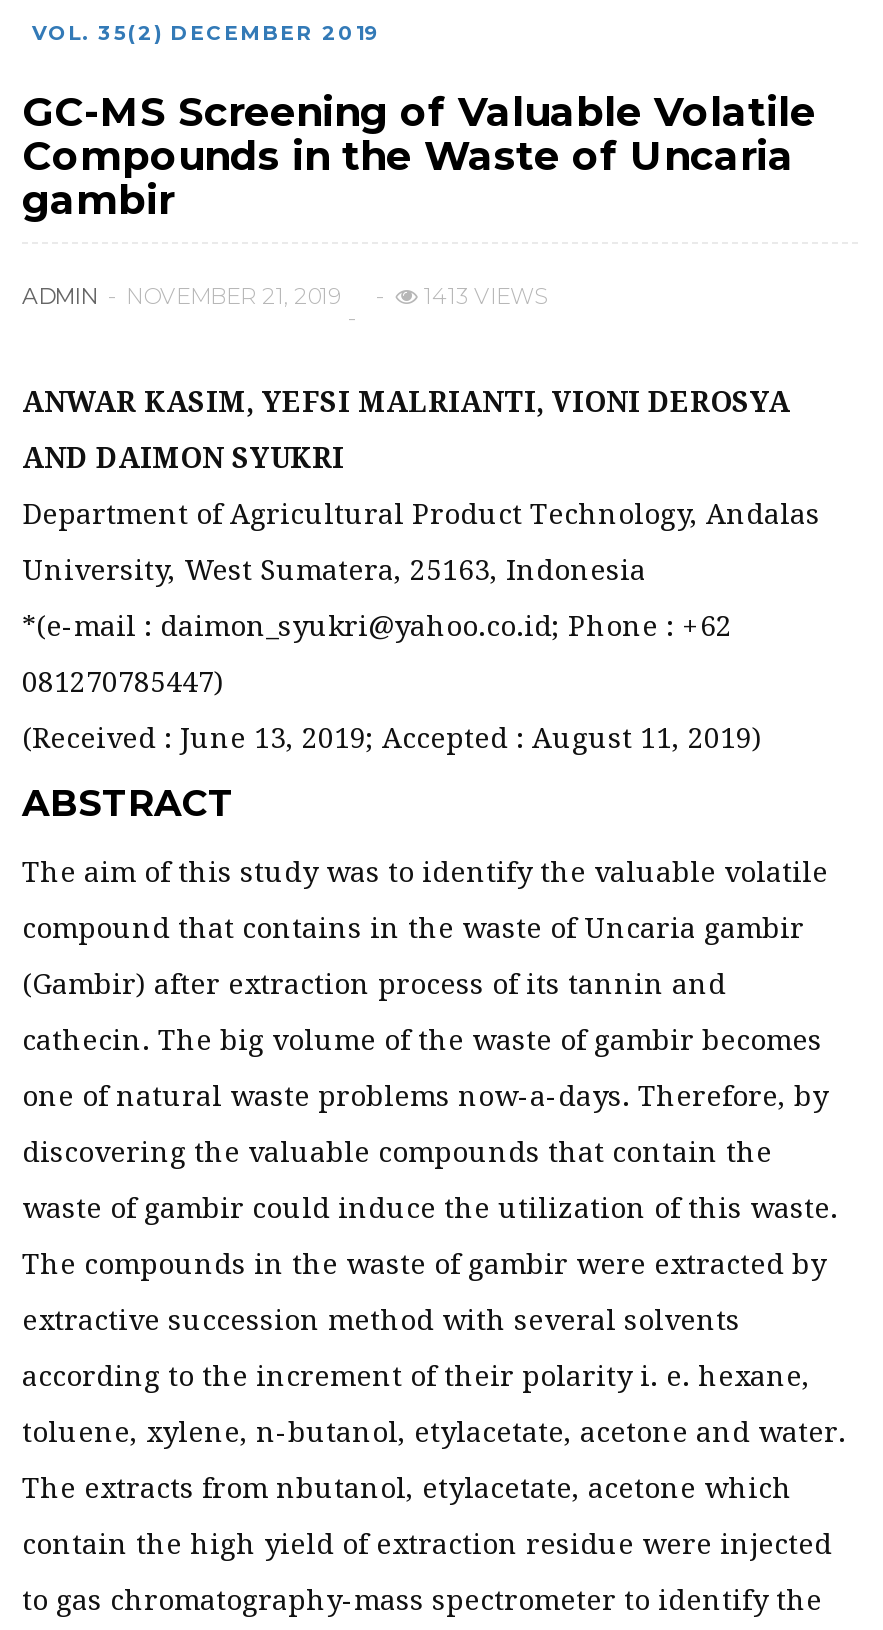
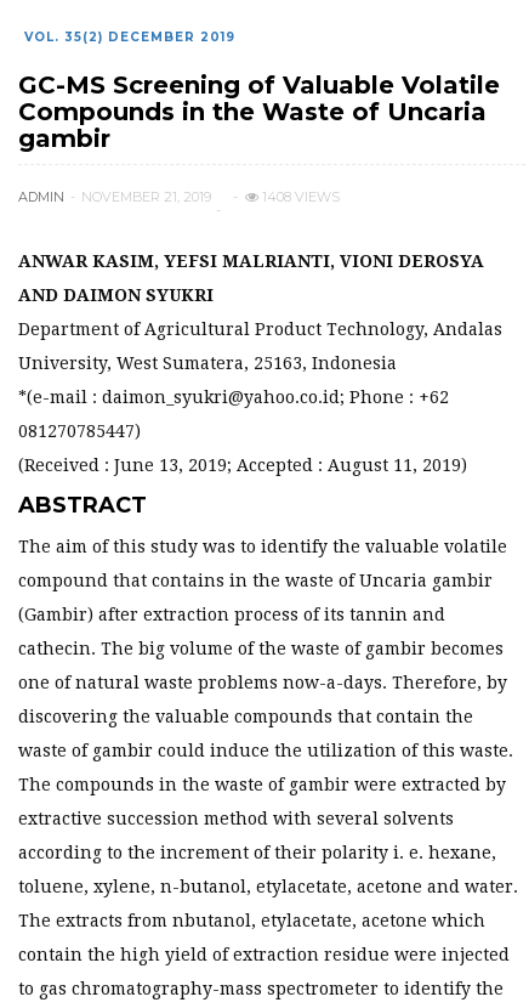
[424,282,548,310] 1413 VIEWS -> [262,188,340,205] 1408 VIEWS

